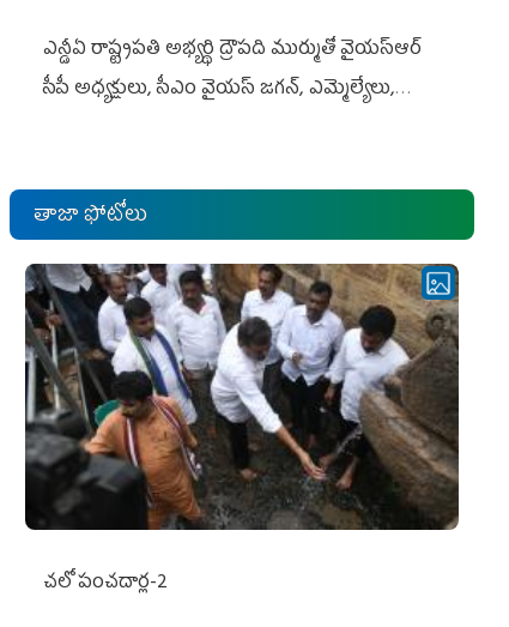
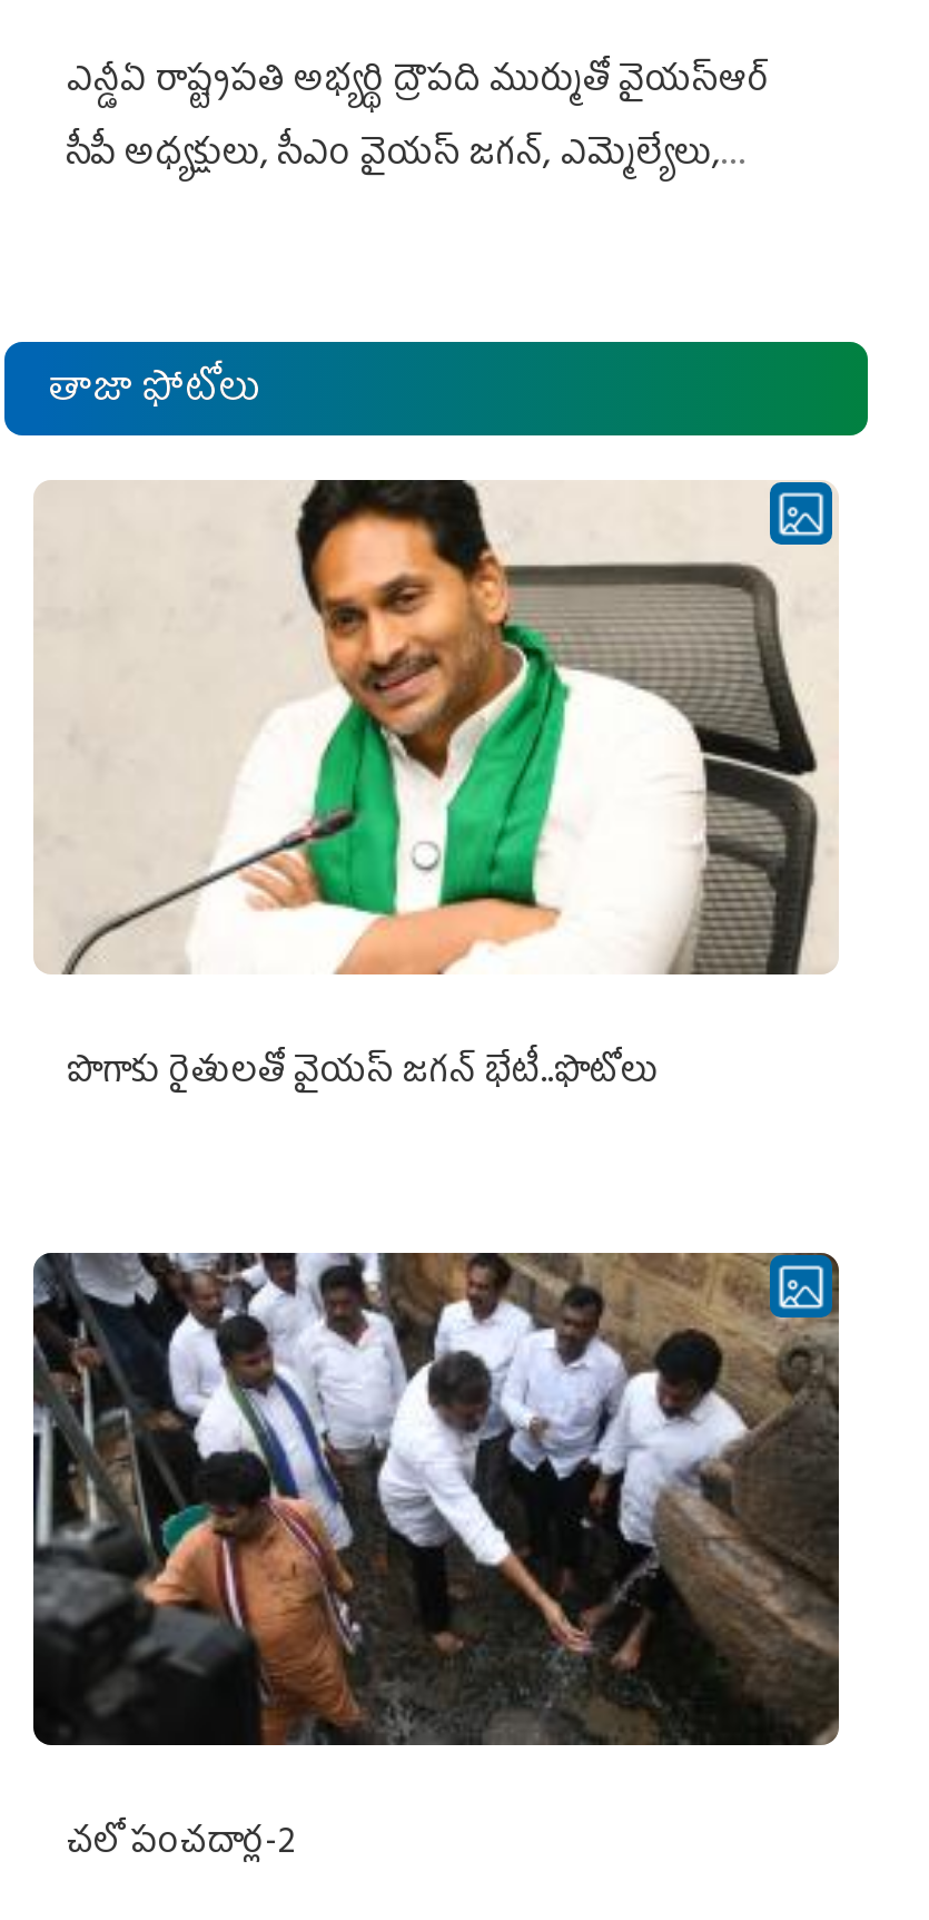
none -> [33,479,839,1107] [image] | పొగాకు రైతులతో వైయస్‌ జగన్‌ భేటీ..ఫొటోలు

